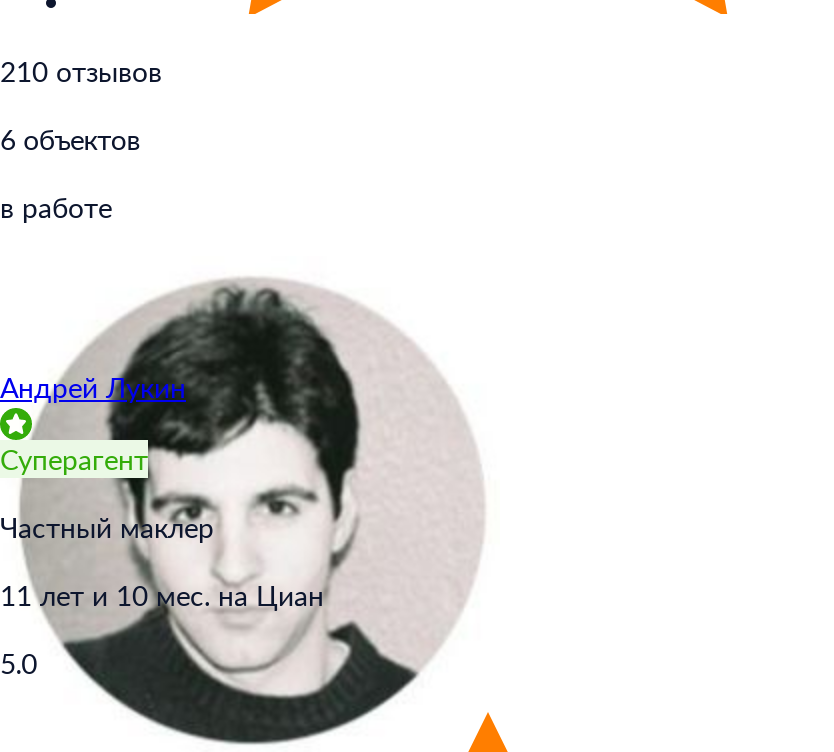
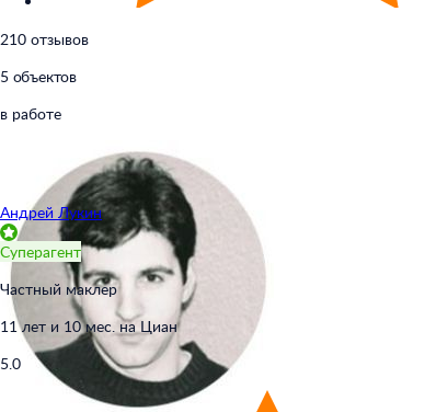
[0,120,140,158] 6 объектов -> [0,66,77,86] 5 объектов

